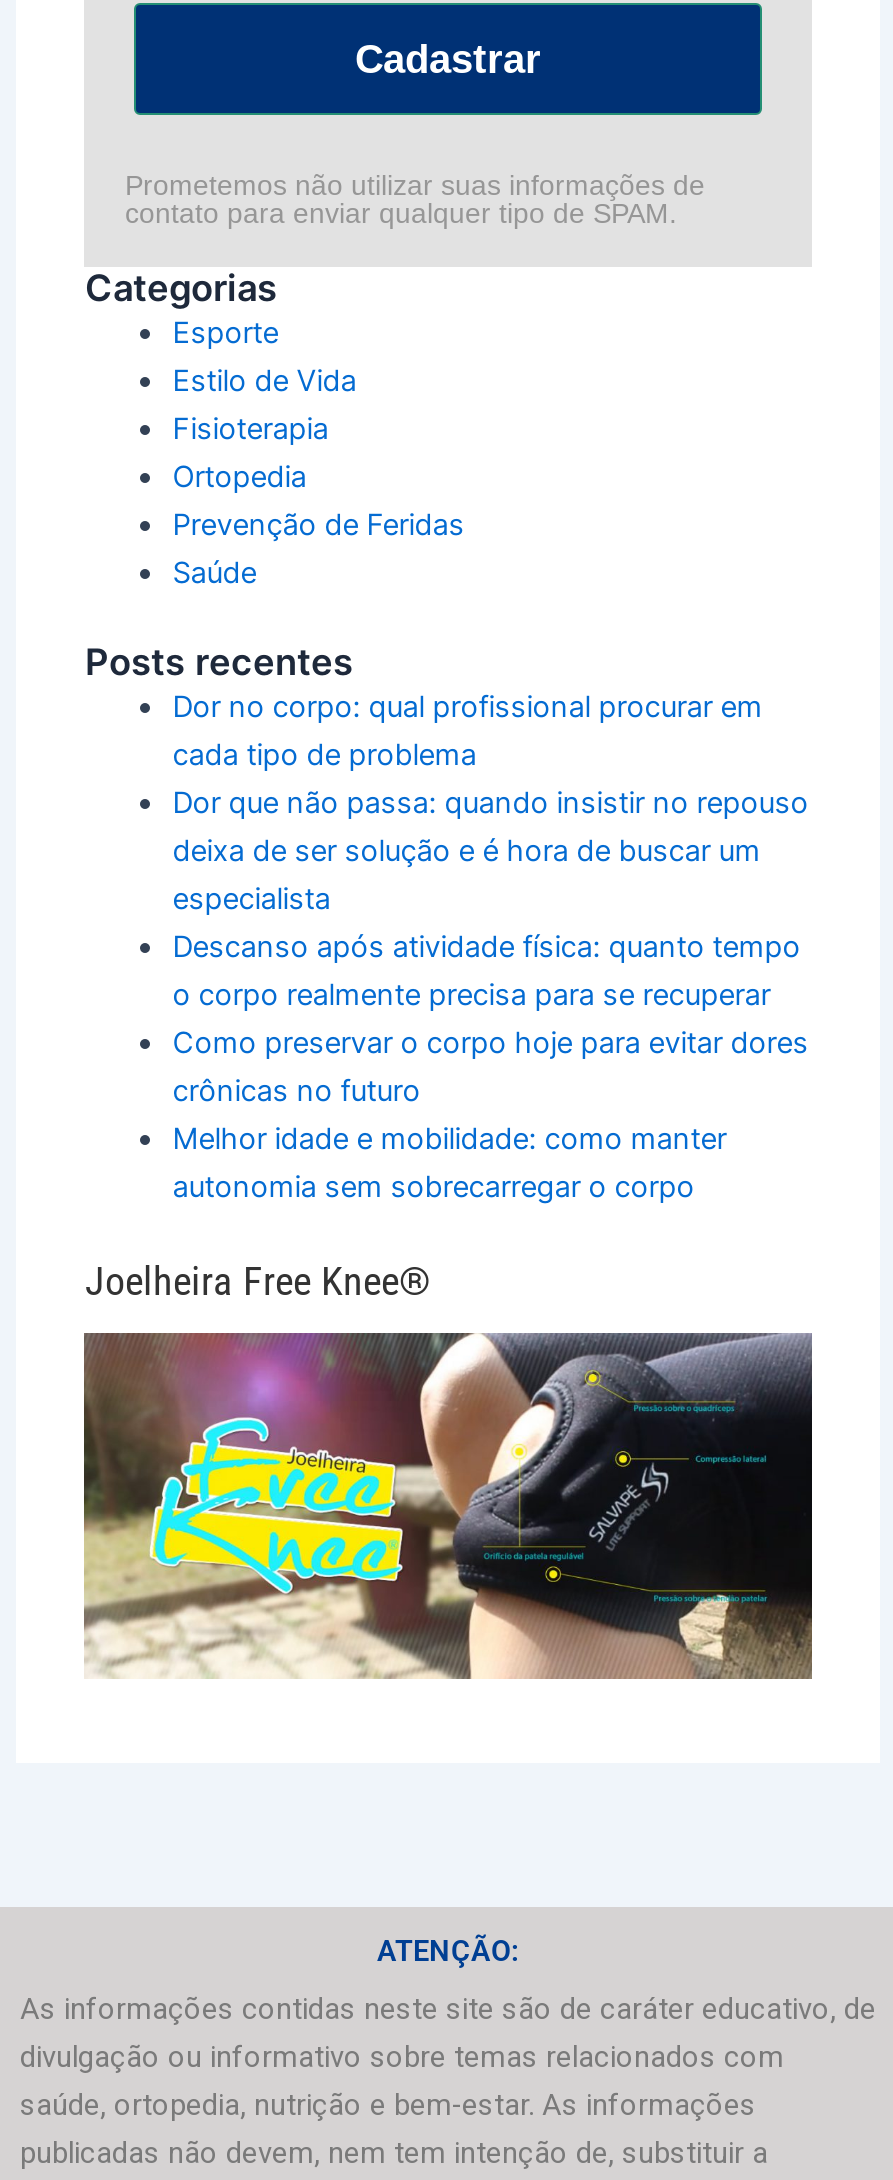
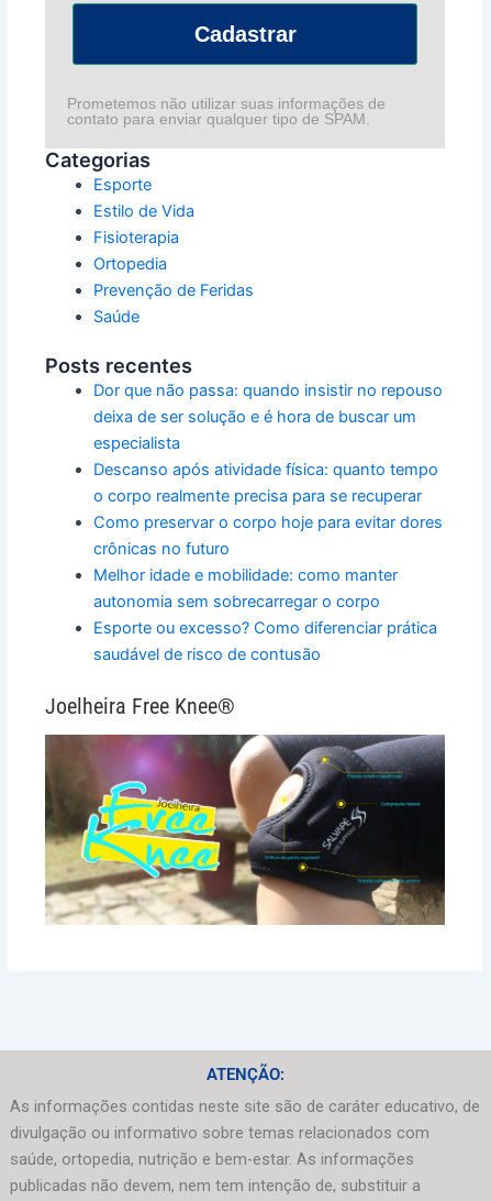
[172,689,762,773] Dor no corpo: qual profissional procurar em | cada tipo de problema -> none
moved [172,785,808,1205] -> [94,381,443,611]: Dor que não passa: quando insistir no repouso | deixa de ser solução e é hora de buscar um | especialista | ... | Melhor idade e mobilidade: como manter | autonomia sem sobrecarregar o corpo
none -> [94,618,437,664] Esporte ou excesso? Como diferenciar prática | saudável de risco de contusão

